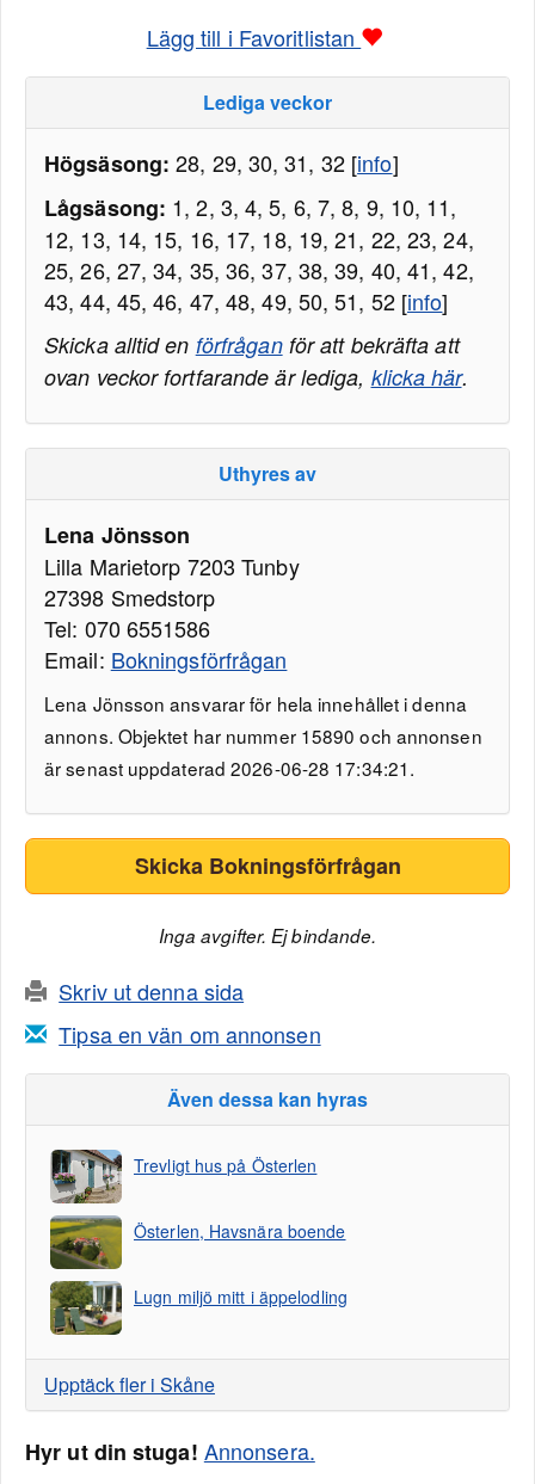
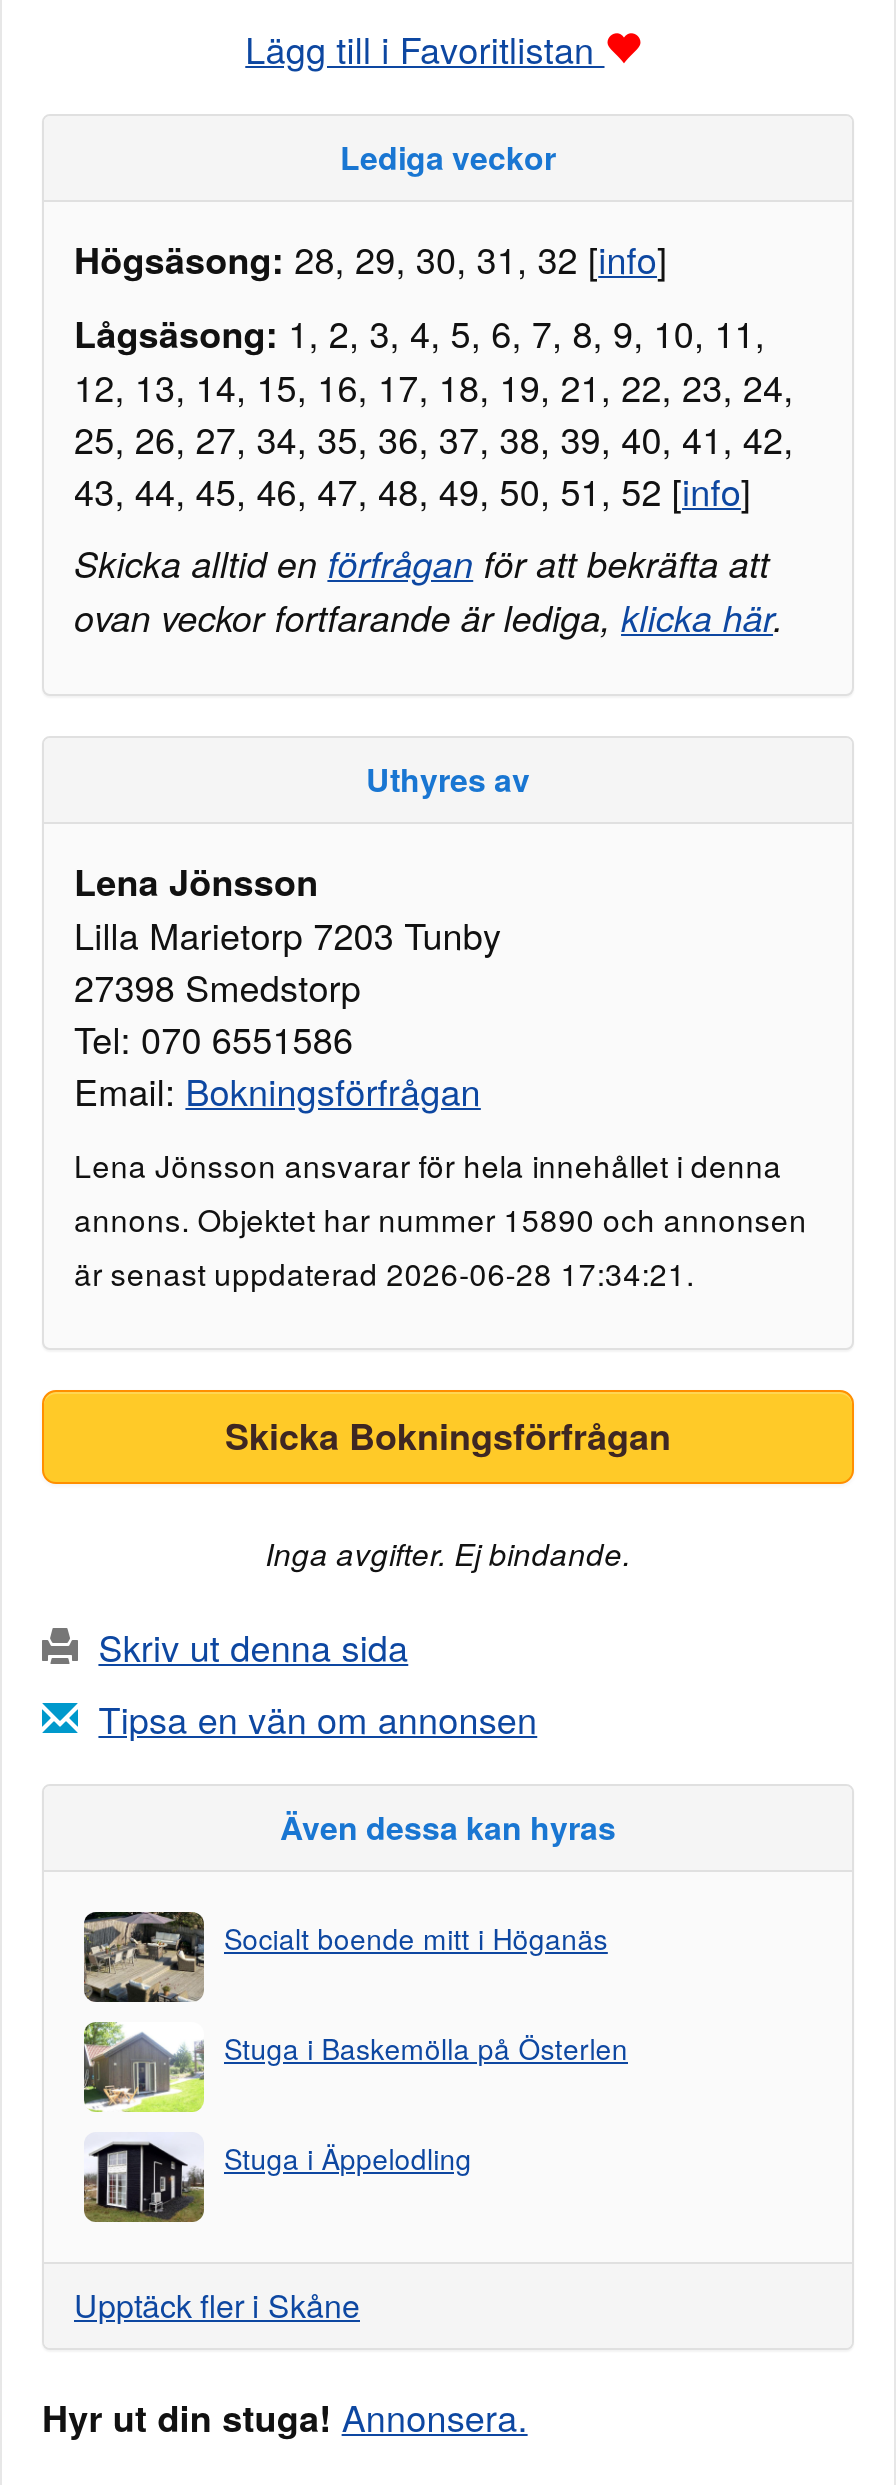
[51,1149,317,1205] [image] | Trevligt hus på Österlen -> [84,1910,608,2004] [image] | Socialt boende mitt i Höganäs
[50,1215,346,1270] [image] | Österlen, Havsnära boende -> [82,2022,628,2114] [image] | Stuga i Baskemölla på Österlen
[49,1280,347,1336] [image] | Lugn miljö mitt i äppelodling -> [84,2132,472,2224] [image] | Stuga i Äppelodling

